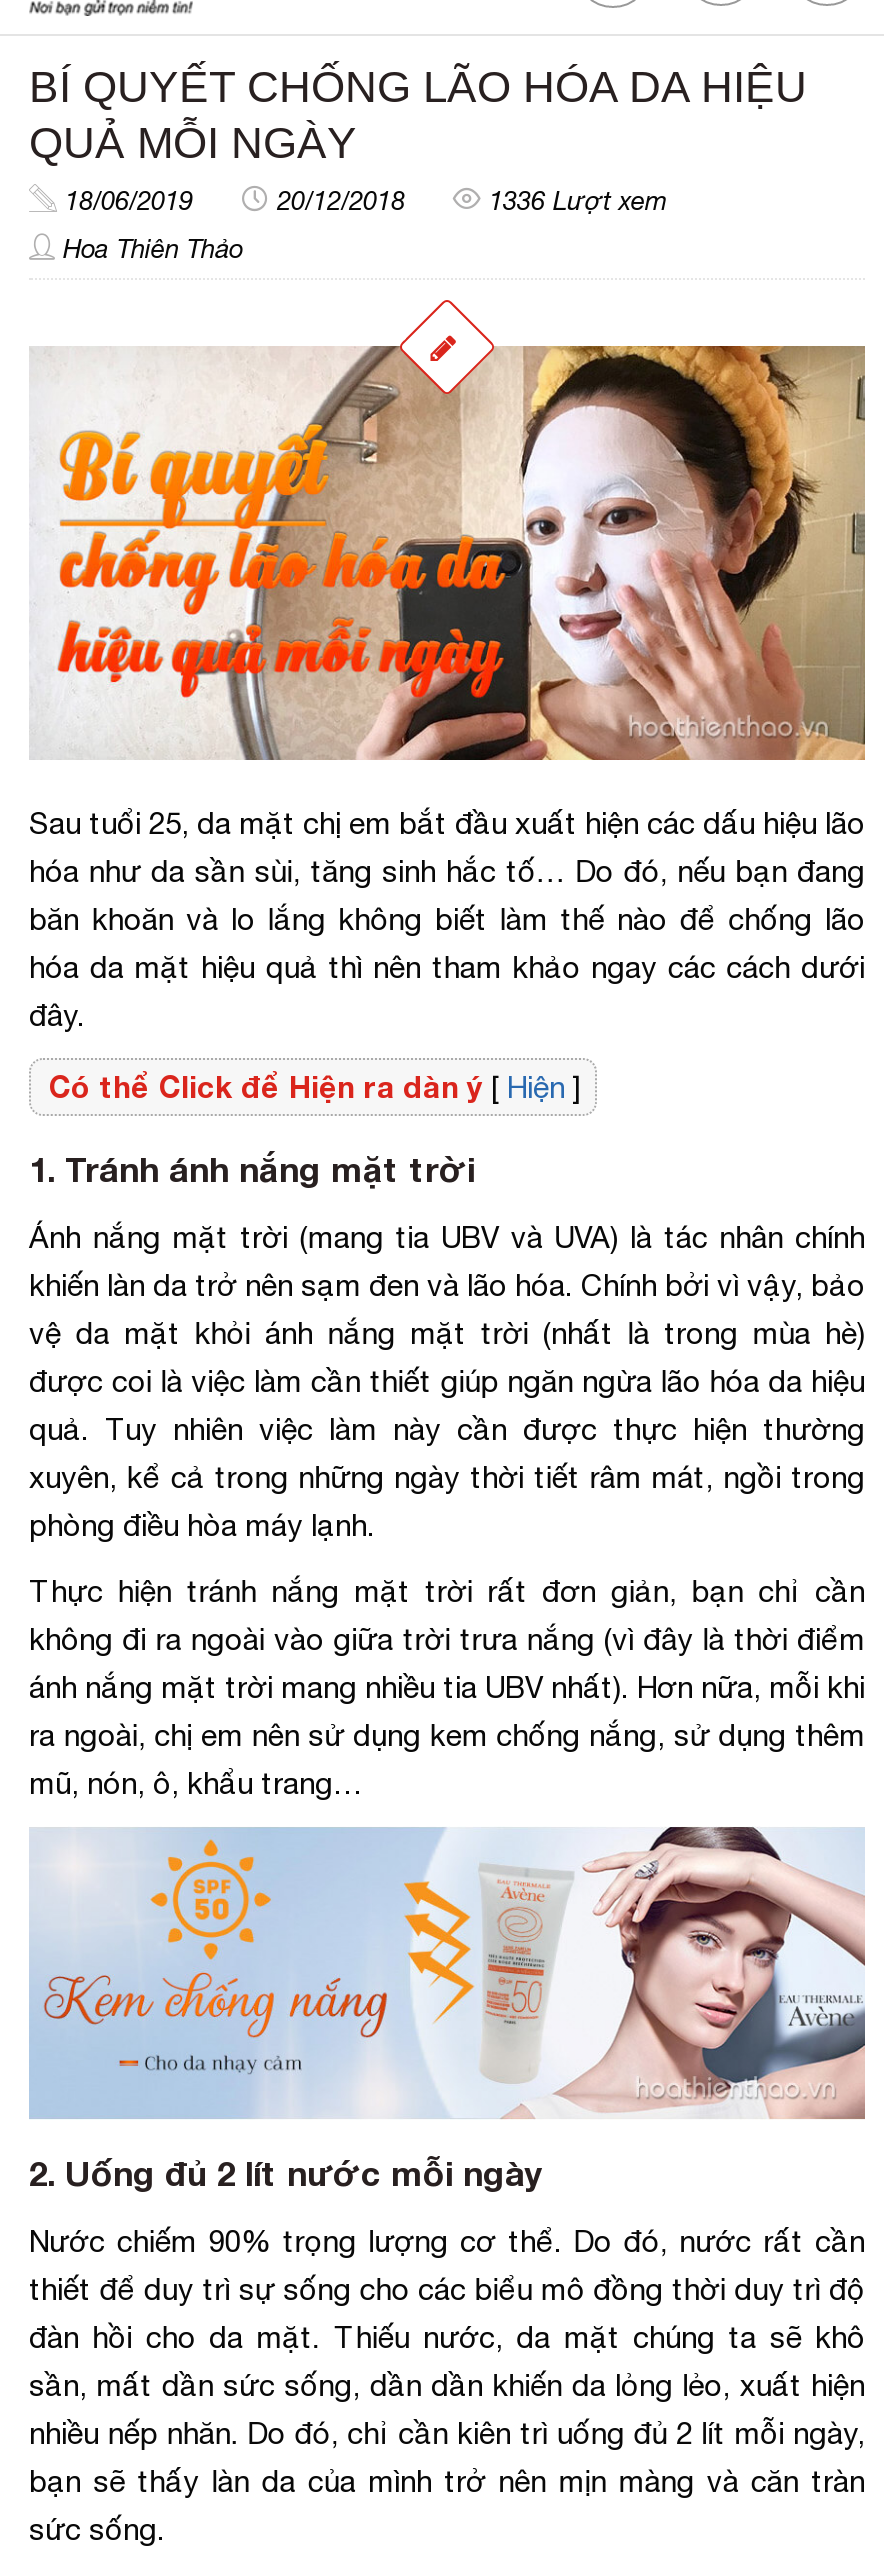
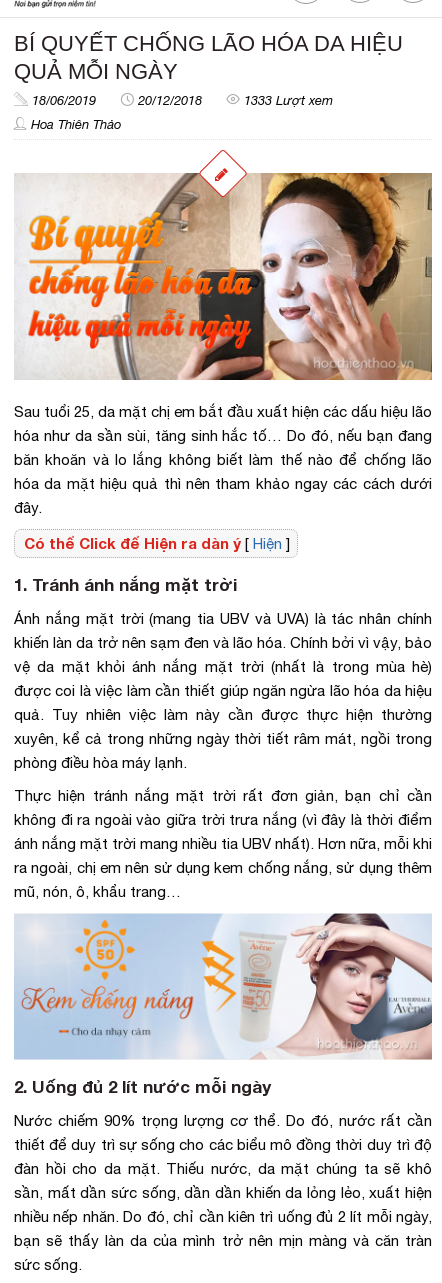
[489,186,667,216] 1336 Lượt xem -> [244,93,333,108] 1333 Lượt xem

